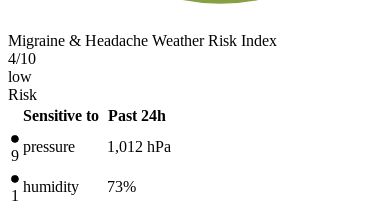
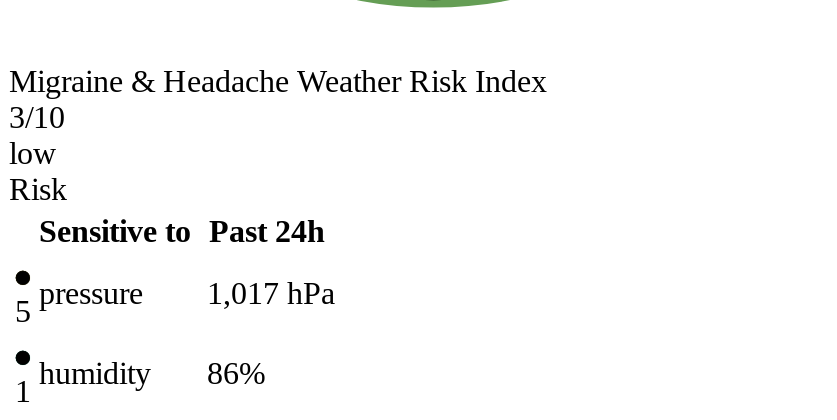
[8,50,36,67] 4/10 -> [9,100,65,134] 3/10
[23,138,171,155] pressure 1,012 hPa -> [39,276,335,310] pressure 1,017 hPa
[11,147,19,164] 9 -> [15,294,31,328] 5
[23,178,136,195] humidity 73% -> [39,356,265,390] humidity 86%

